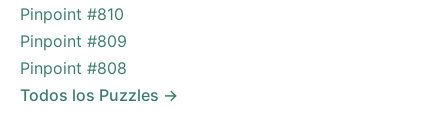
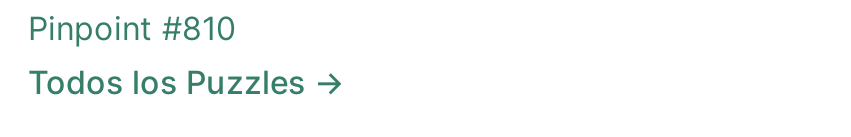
[20,31,127,78] Pinpoint #809 | Pinpoint #808 -> none

